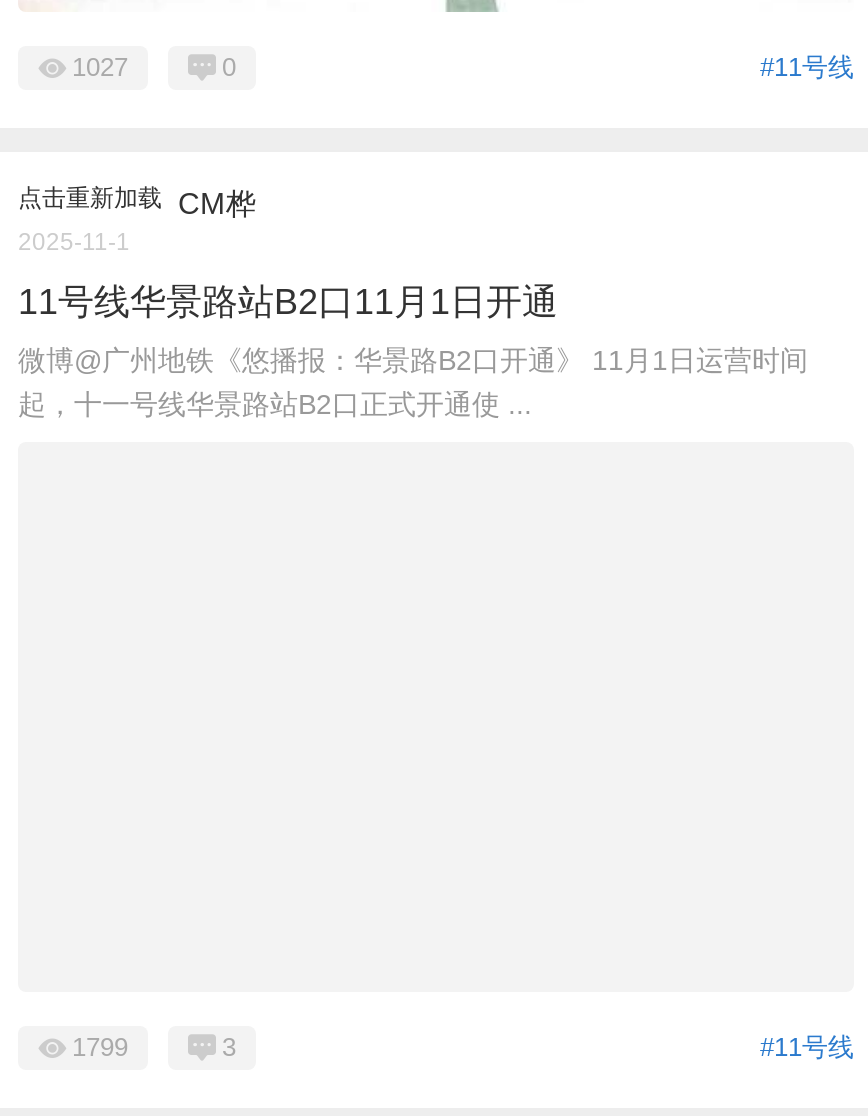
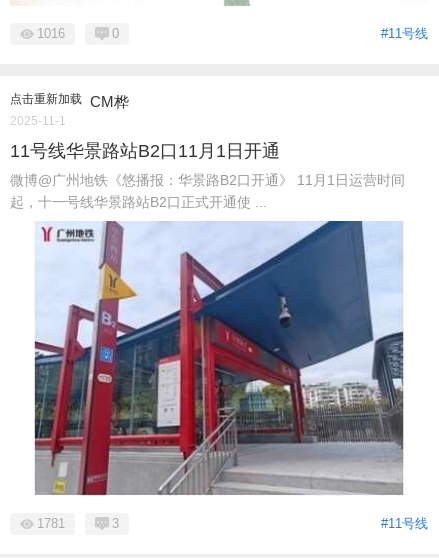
[72,51,128,81] 1027 -> [37,25,65,40] 1016
none -> [34,220,404,496] [image]
[72,1033,128,1063] 1799 -> [37,516,65,531] 1781

